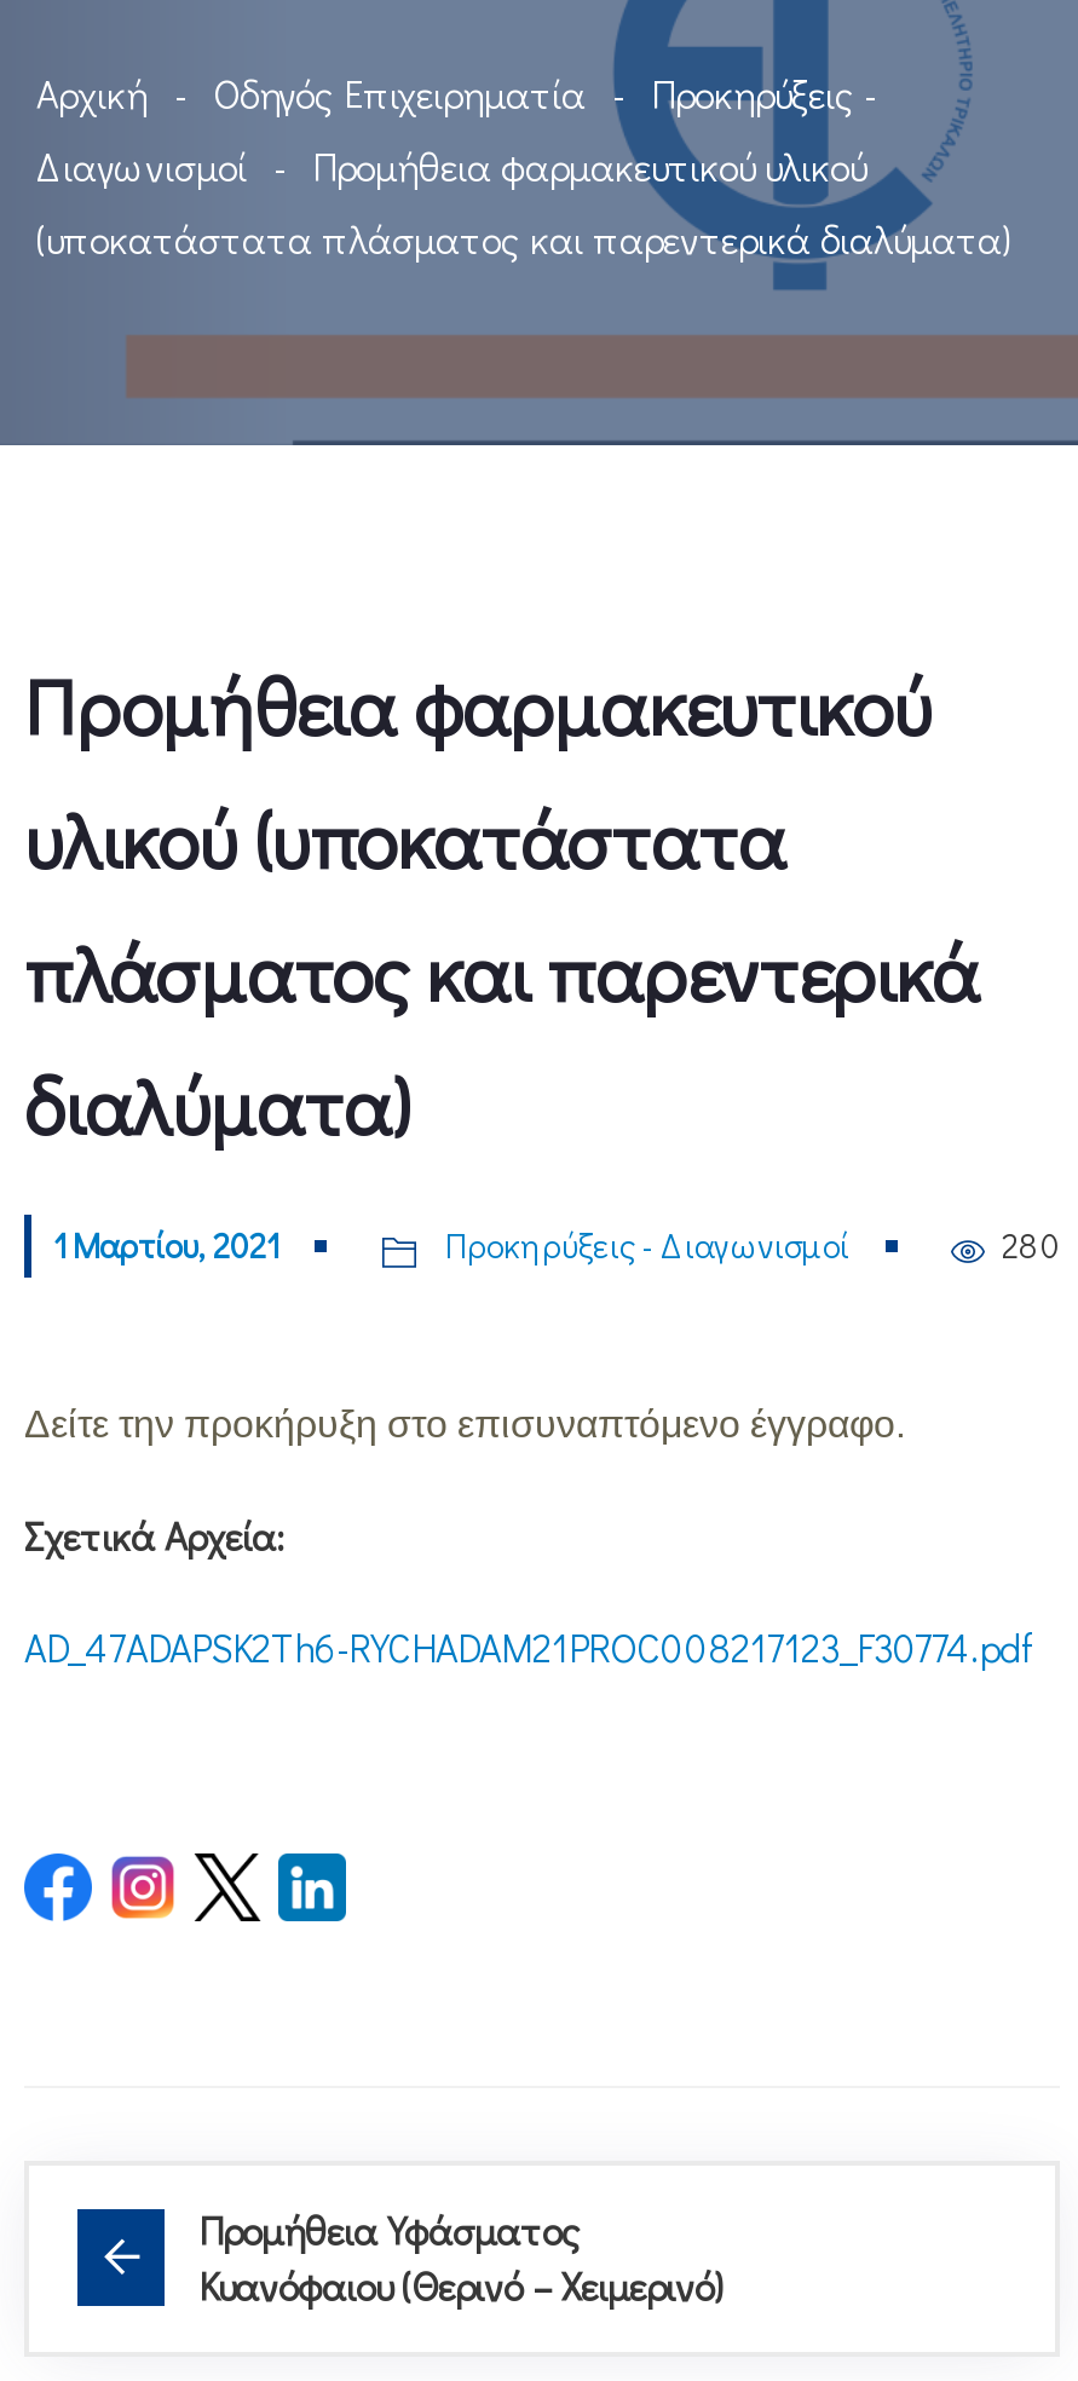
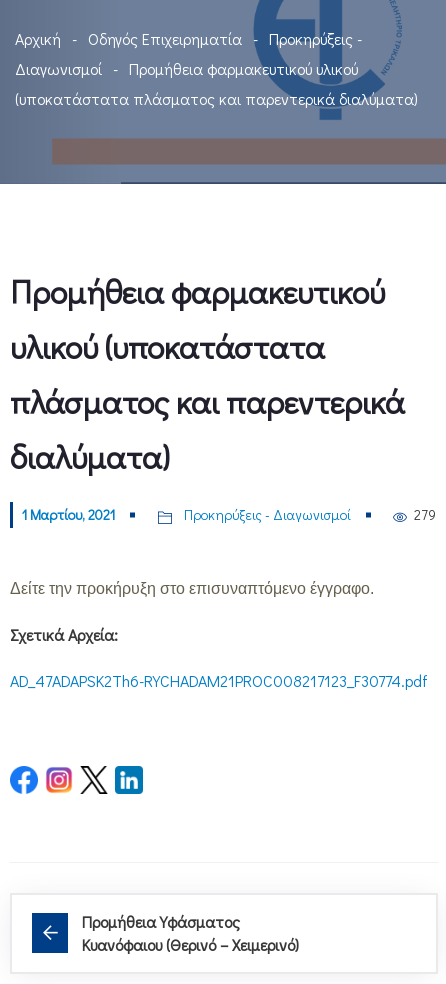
[1002,1222,1060,1268] 280 -> [414,505,436,524] 279

